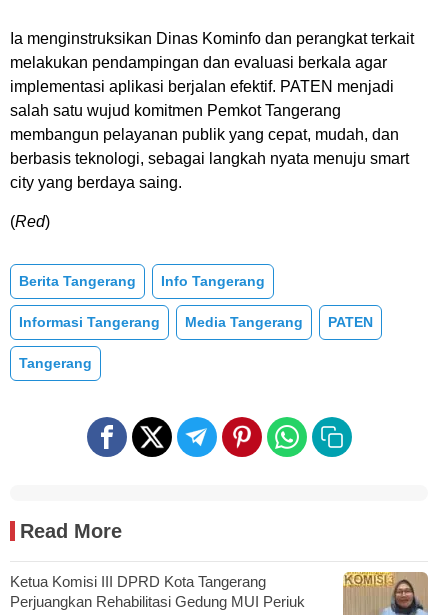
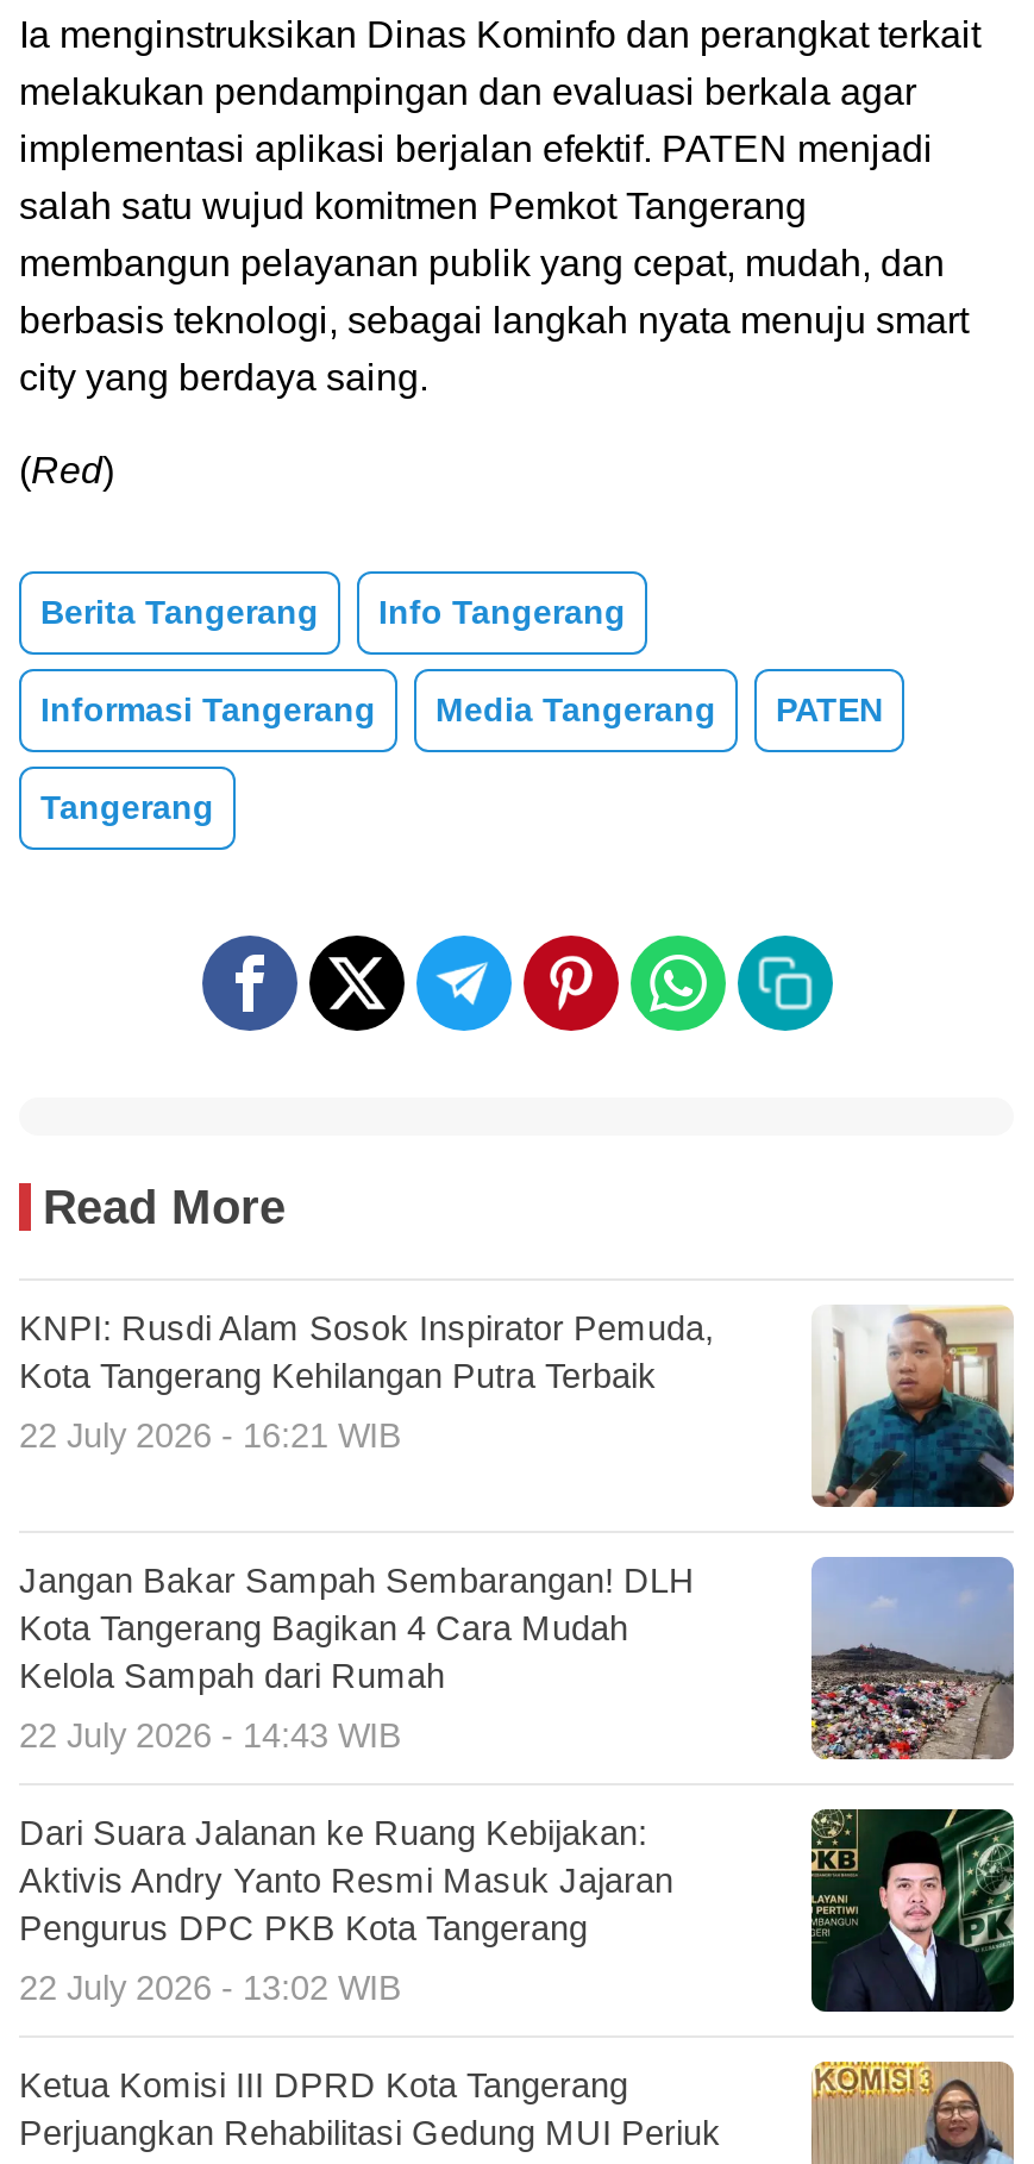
none -> [19,1309,714,1454] KNPI: Rusdi Alam Sosok Inspirator Pemuda, | Kota Tangerang Kehilangan Putra Terbaik | 22 July 2026 - 16:21 WIB
none -> [19,1561,695,2006] Jangan Bakar Sampah Sembarangan! DLH | Kota Tangerang Bagikan 4 Cara Mudah | Kelola Sampah dari Rumah | 22 July 2026 - 14:43 WIB | Dari Suara Jalanan ke Ruang Kebijakan: | Aktivis Andry Yanto Resmi Masuk Jajaran | Pengurus DPC PKB Kota Tangerang | 22 July 2026 - 13:02 WIB
none -> [809,1807,1016,2014] [image]
none -> [811,1307,1014,1509] [image]
none -> [811,1555,1016,1778] [image]

